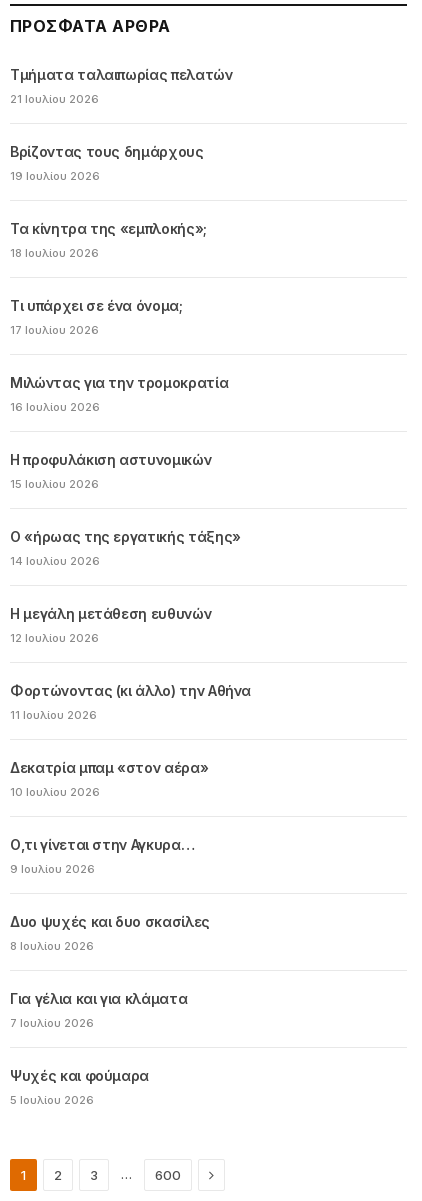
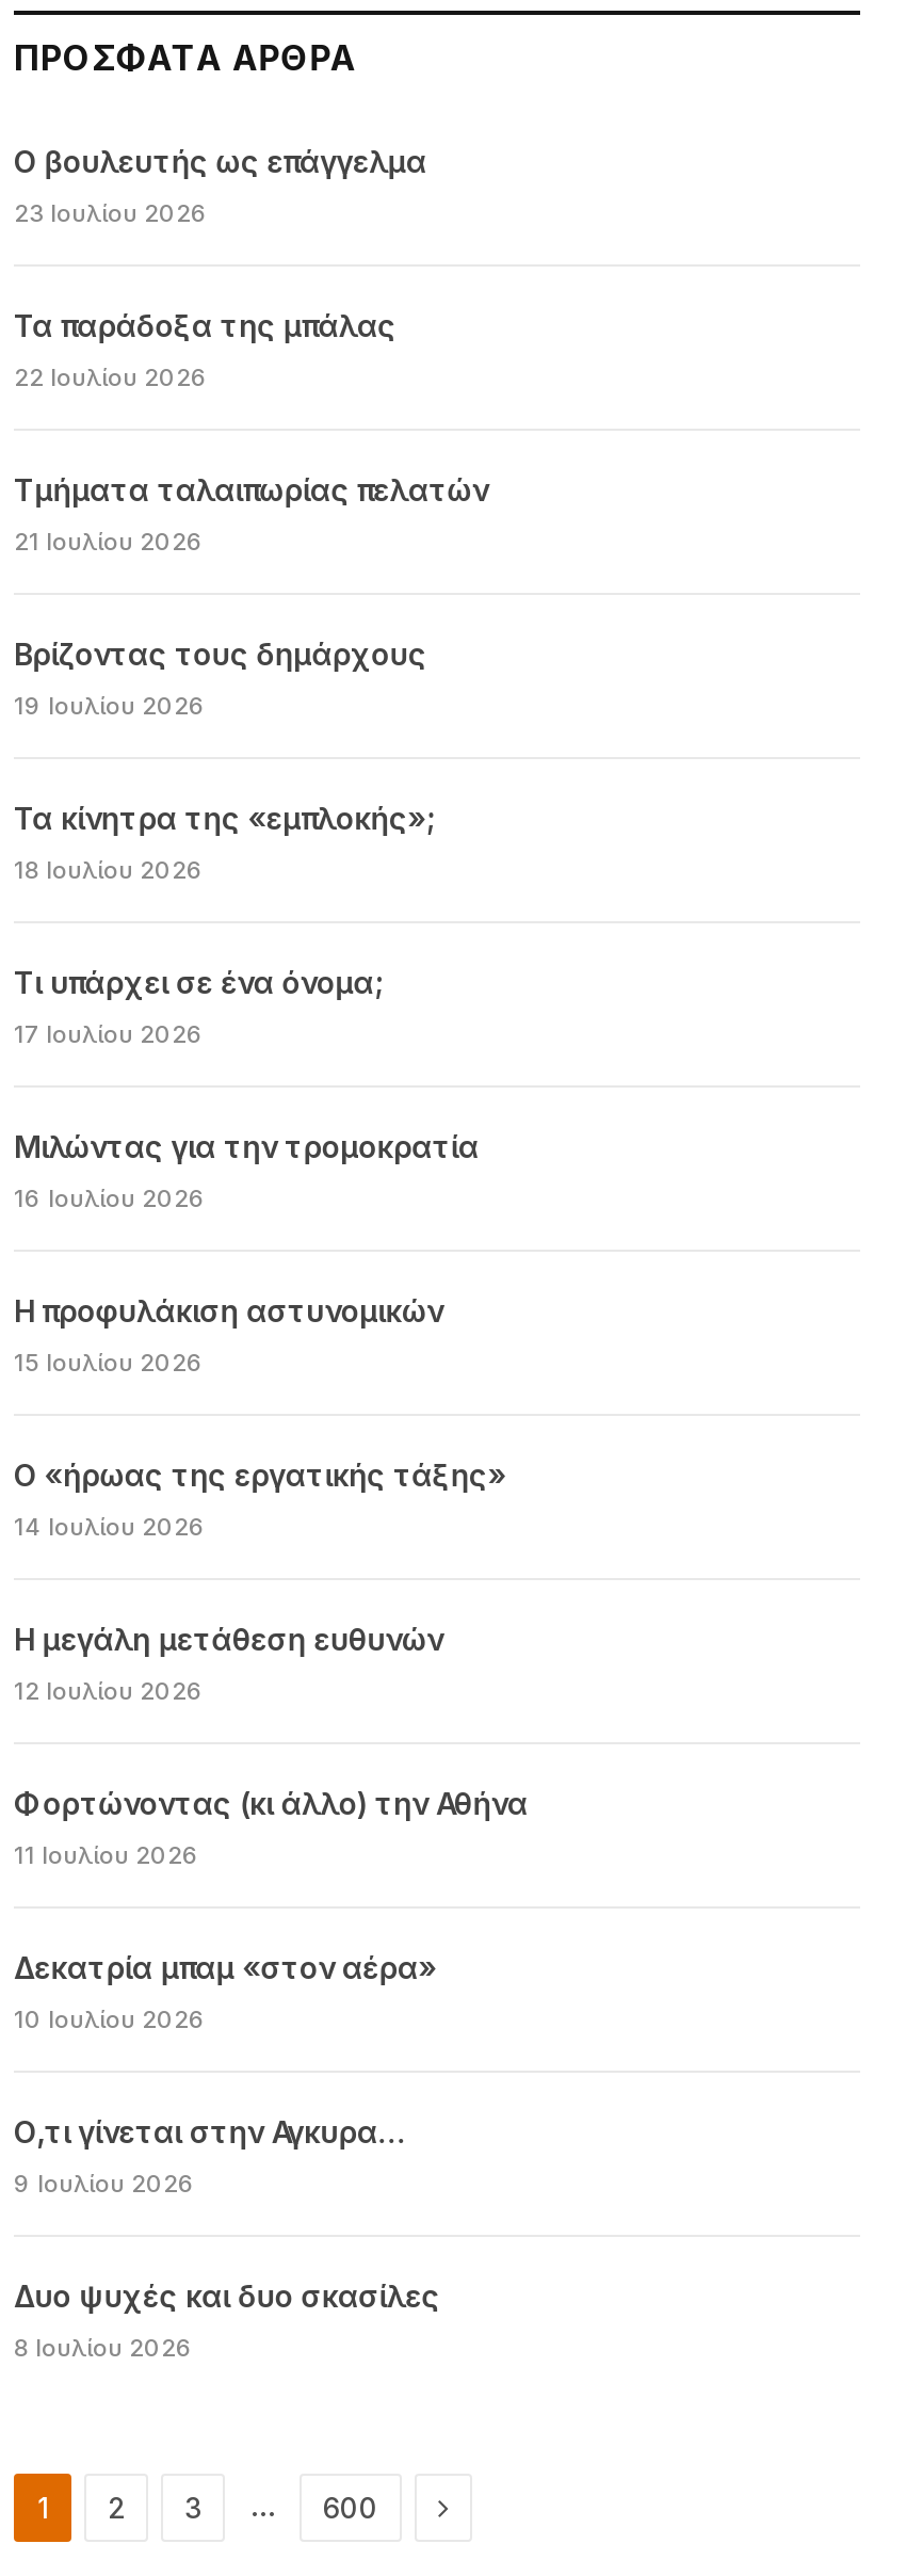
none -> [14,144,427,393] Ο βουλευτής ως επάγγελμα | 23 Ιουλίου 2026 | Τα παράδοξα της μπάλας | 22 Ιουλίου 2026
moved [10,66,251,953] -> [14,472,528,2363]: Τμήματα ταλαιπωρίας πελατών | 21 Ιουλίου 2026 | Βρίζοντας τους δημάρχους | ... | Δυο ψυχές και δυο σκασίλες | 8 Ιουλίου 2026
[10,990,187,1107] Για γέλια και για κλάματα | 7 Ιουλίου 2026 | Ψυχές και φούμαρα | 5 Ιουλίου 2026 -> none

